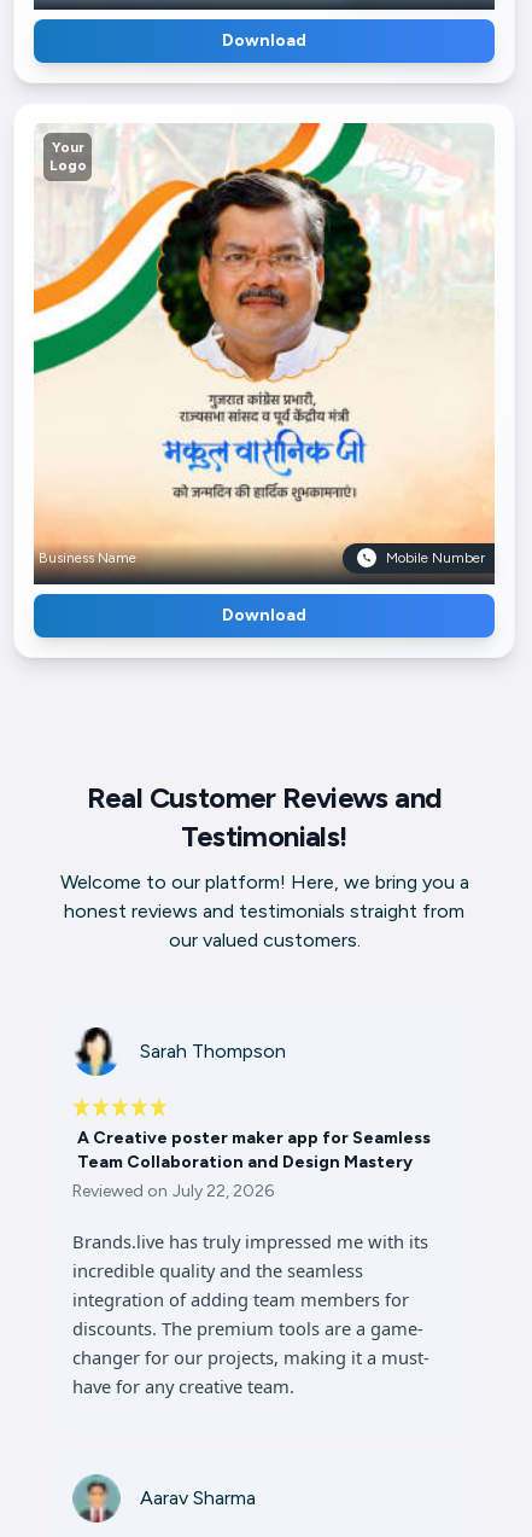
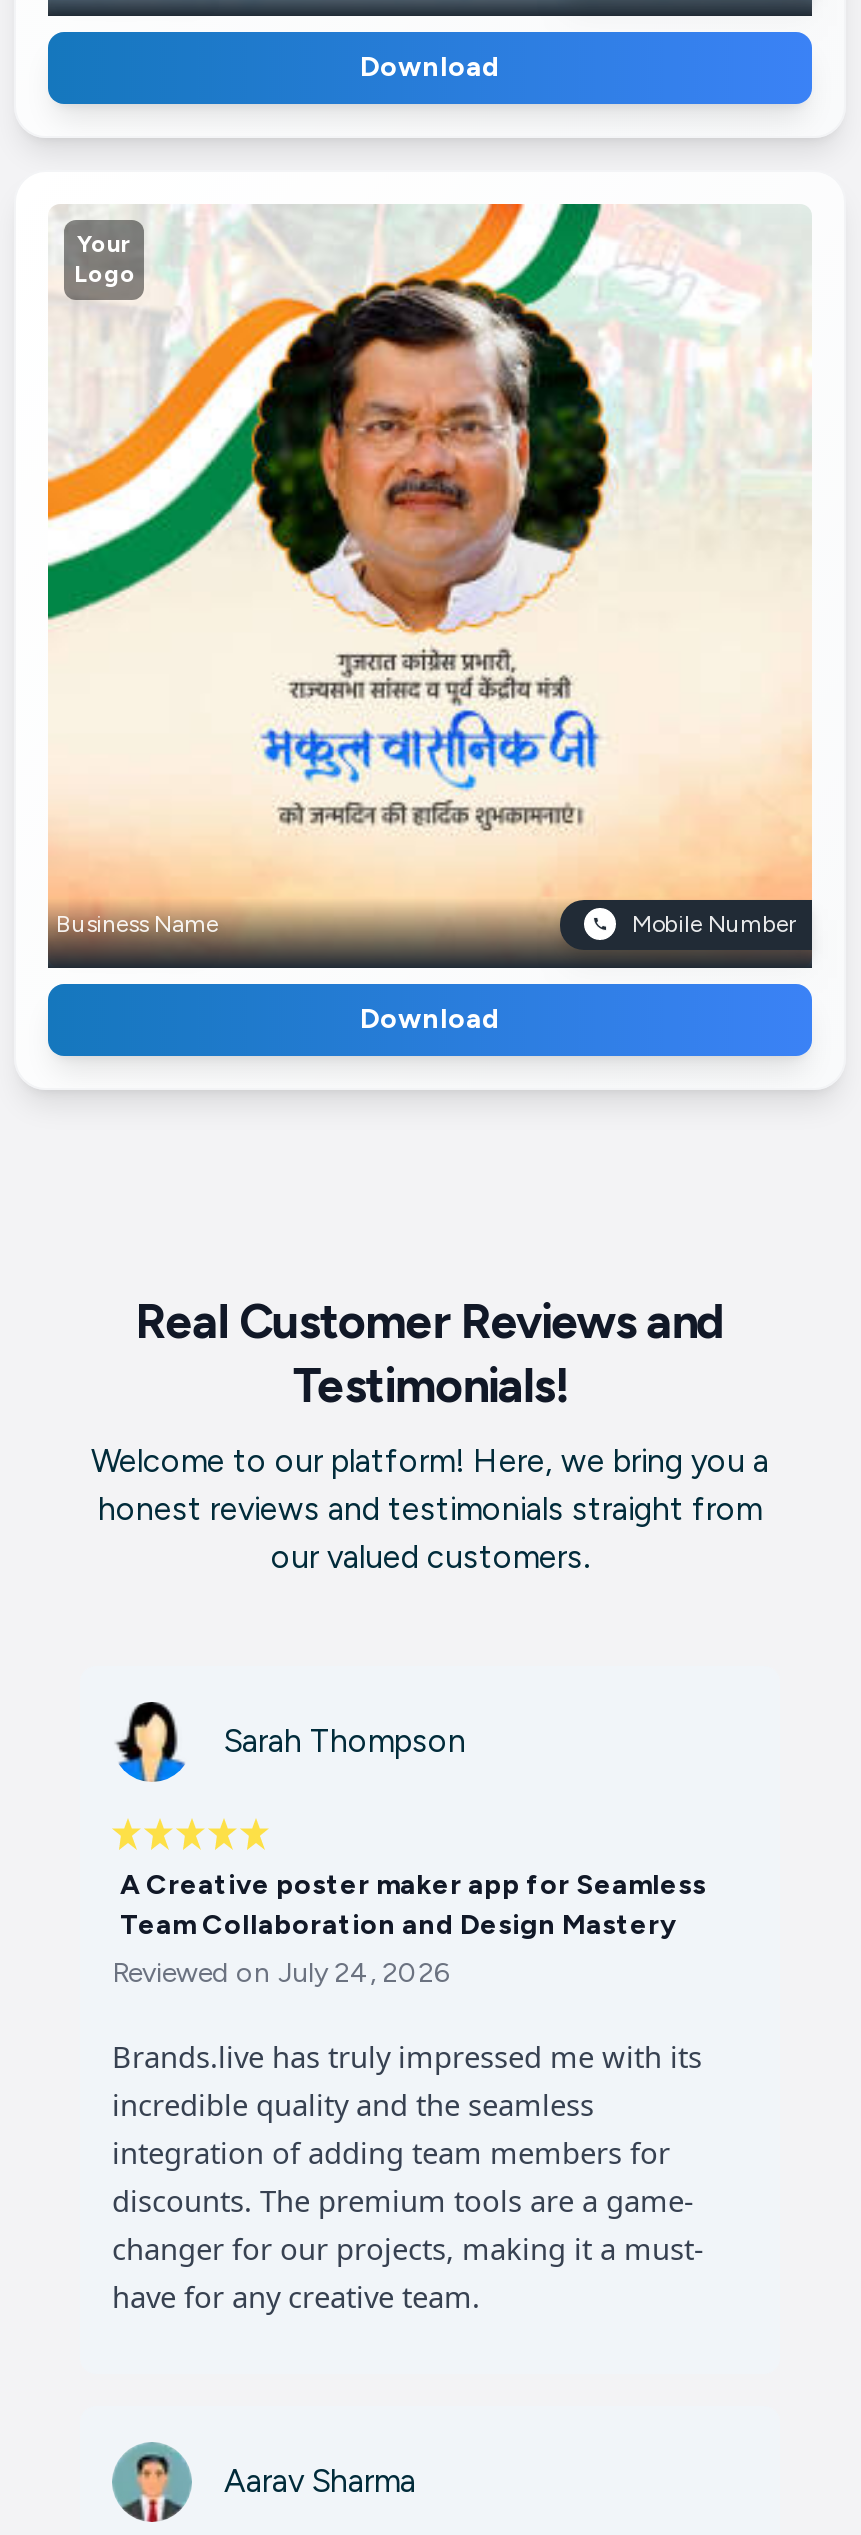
[72,1181,274,1201] Reviewed on July 22, 2026 -> [112,1956,450,1990] Reviewed on July 24, 2026

